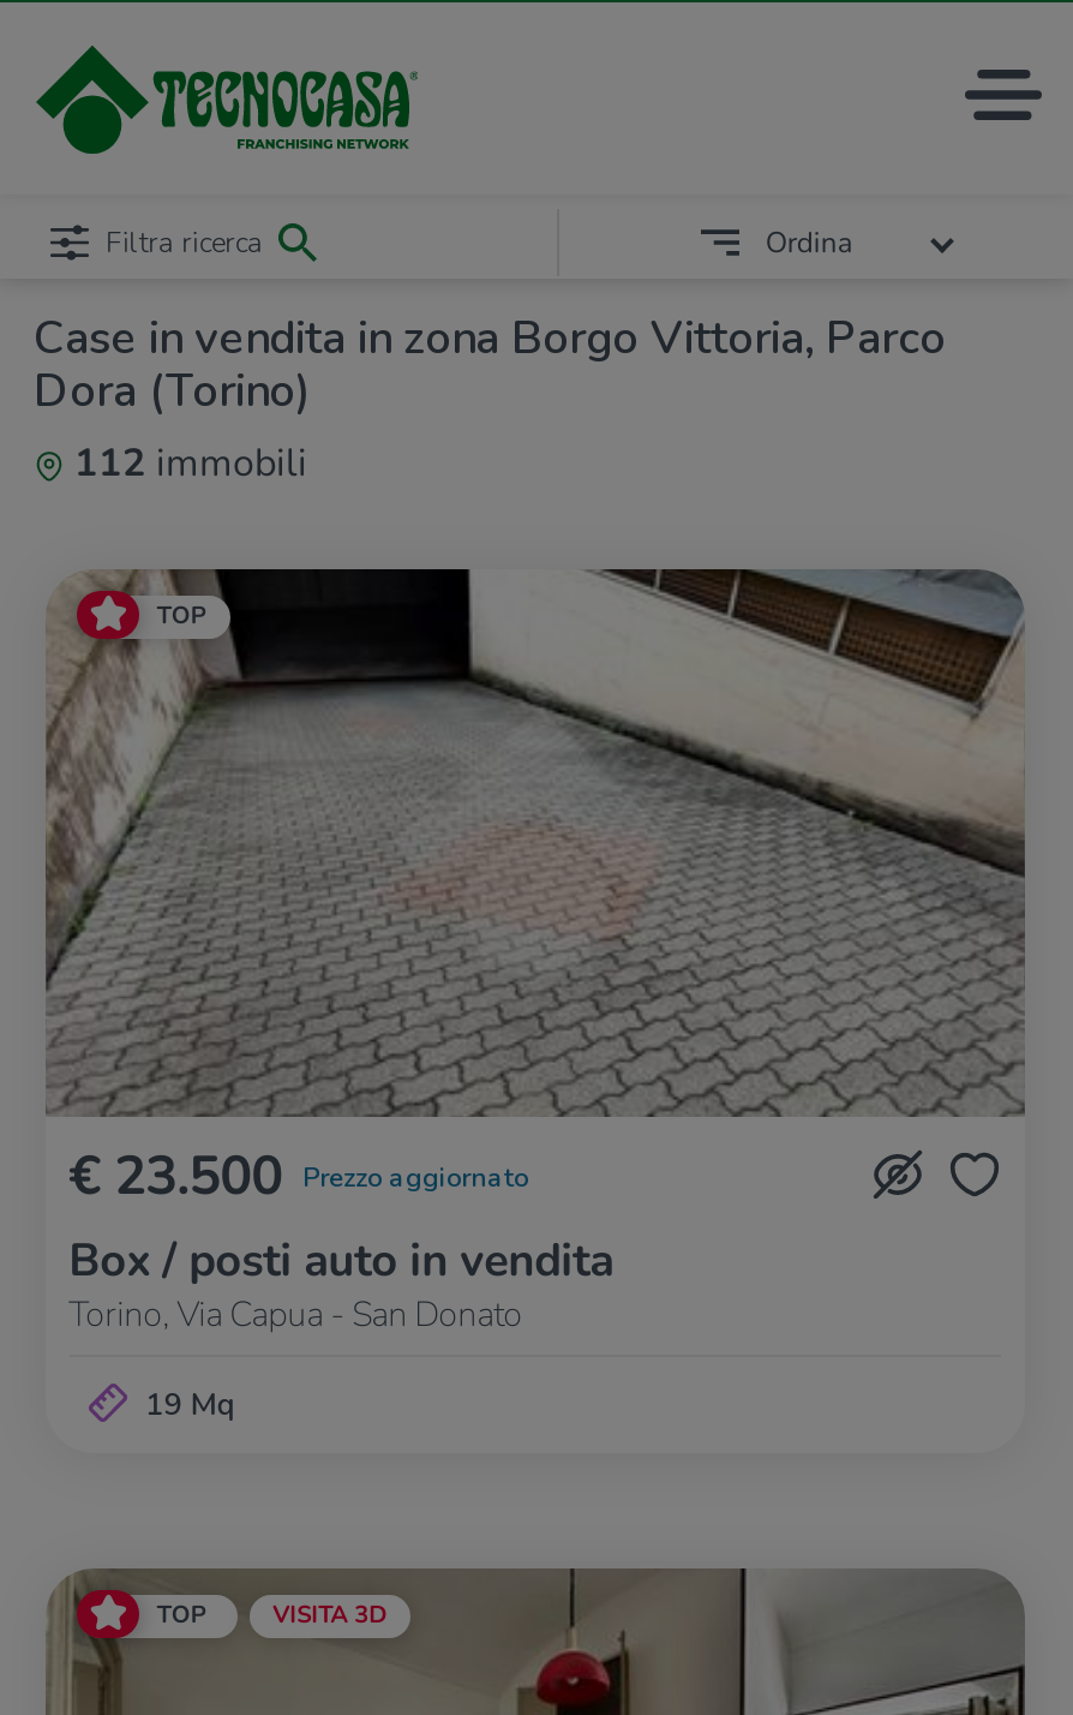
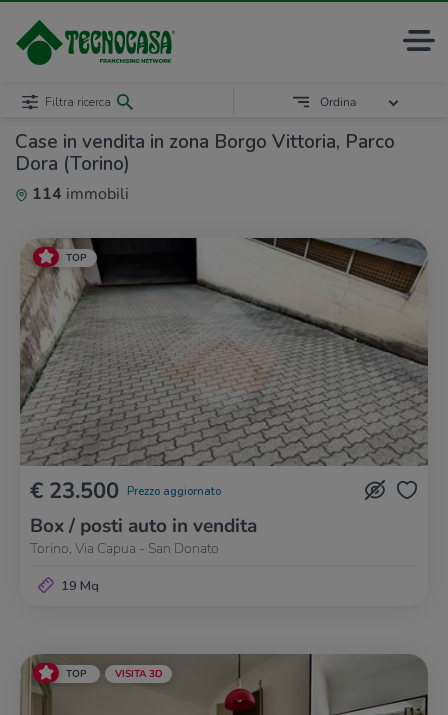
[74,436,307,489] 112 immobili -> [32,183,129,205] 114 immobili

